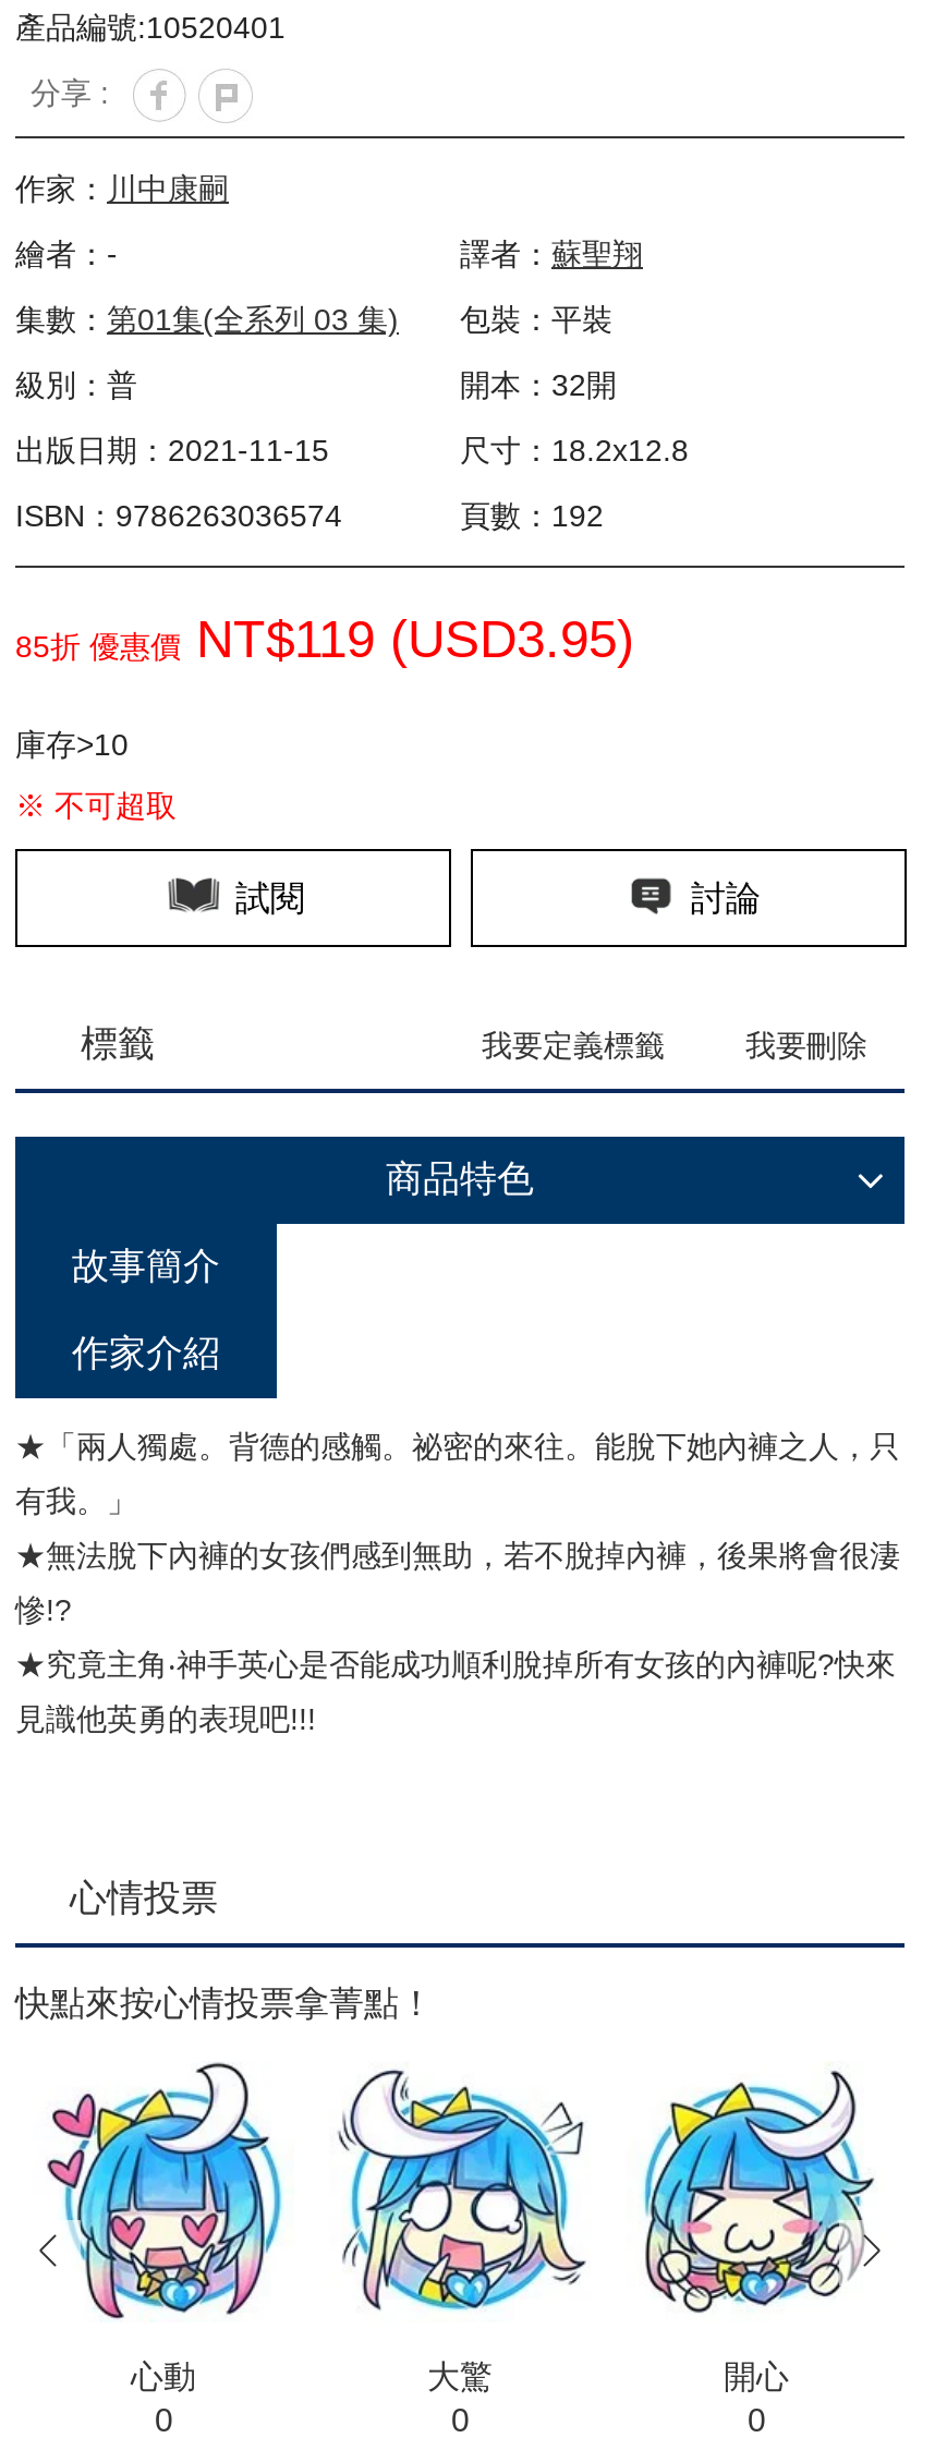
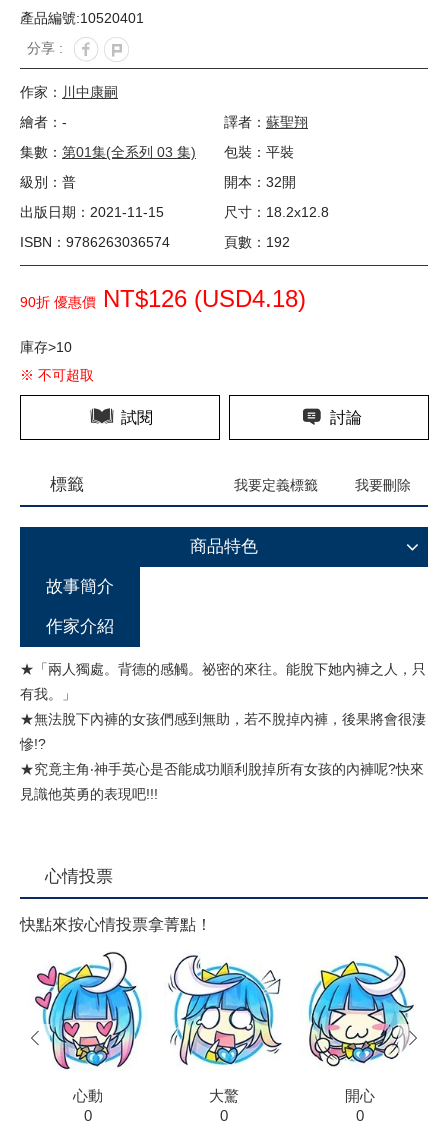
[15,610,634,669] 85折 優惠價NT$119 (USD3.95) -> [20,285,306,312] 90折 優惠價NT$126 (USD4.18)

